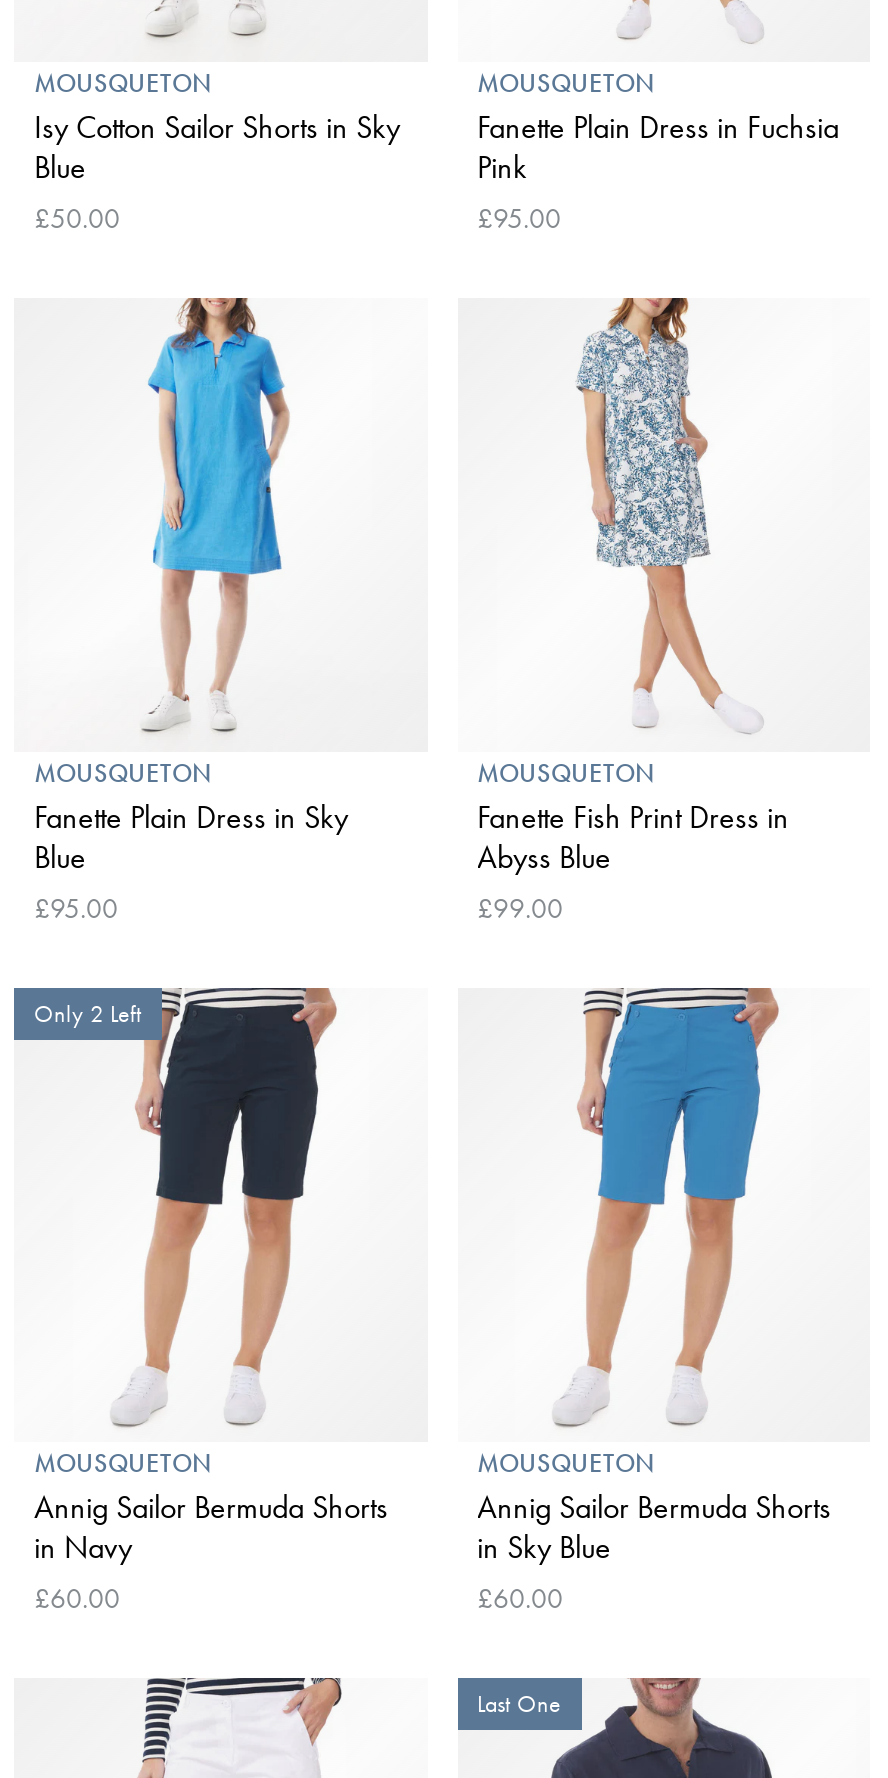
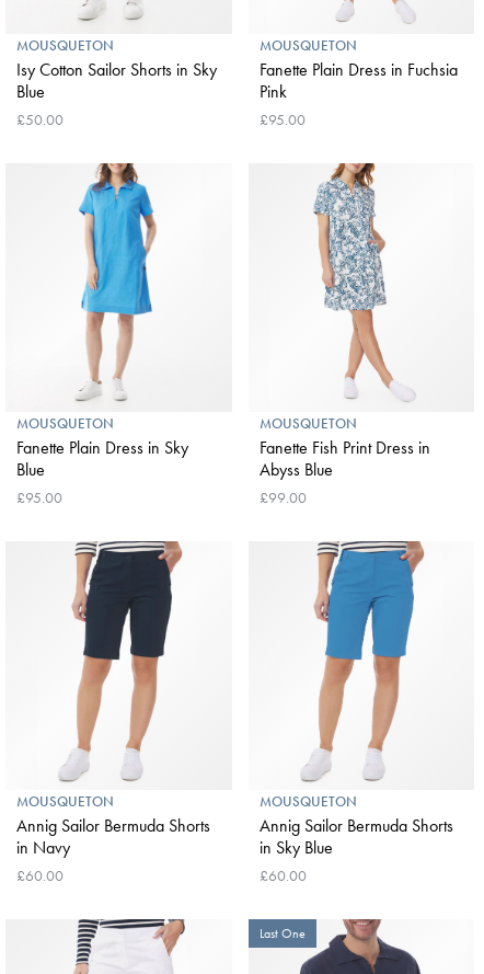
[34,998,142,1030] Only 2 Left -> none

